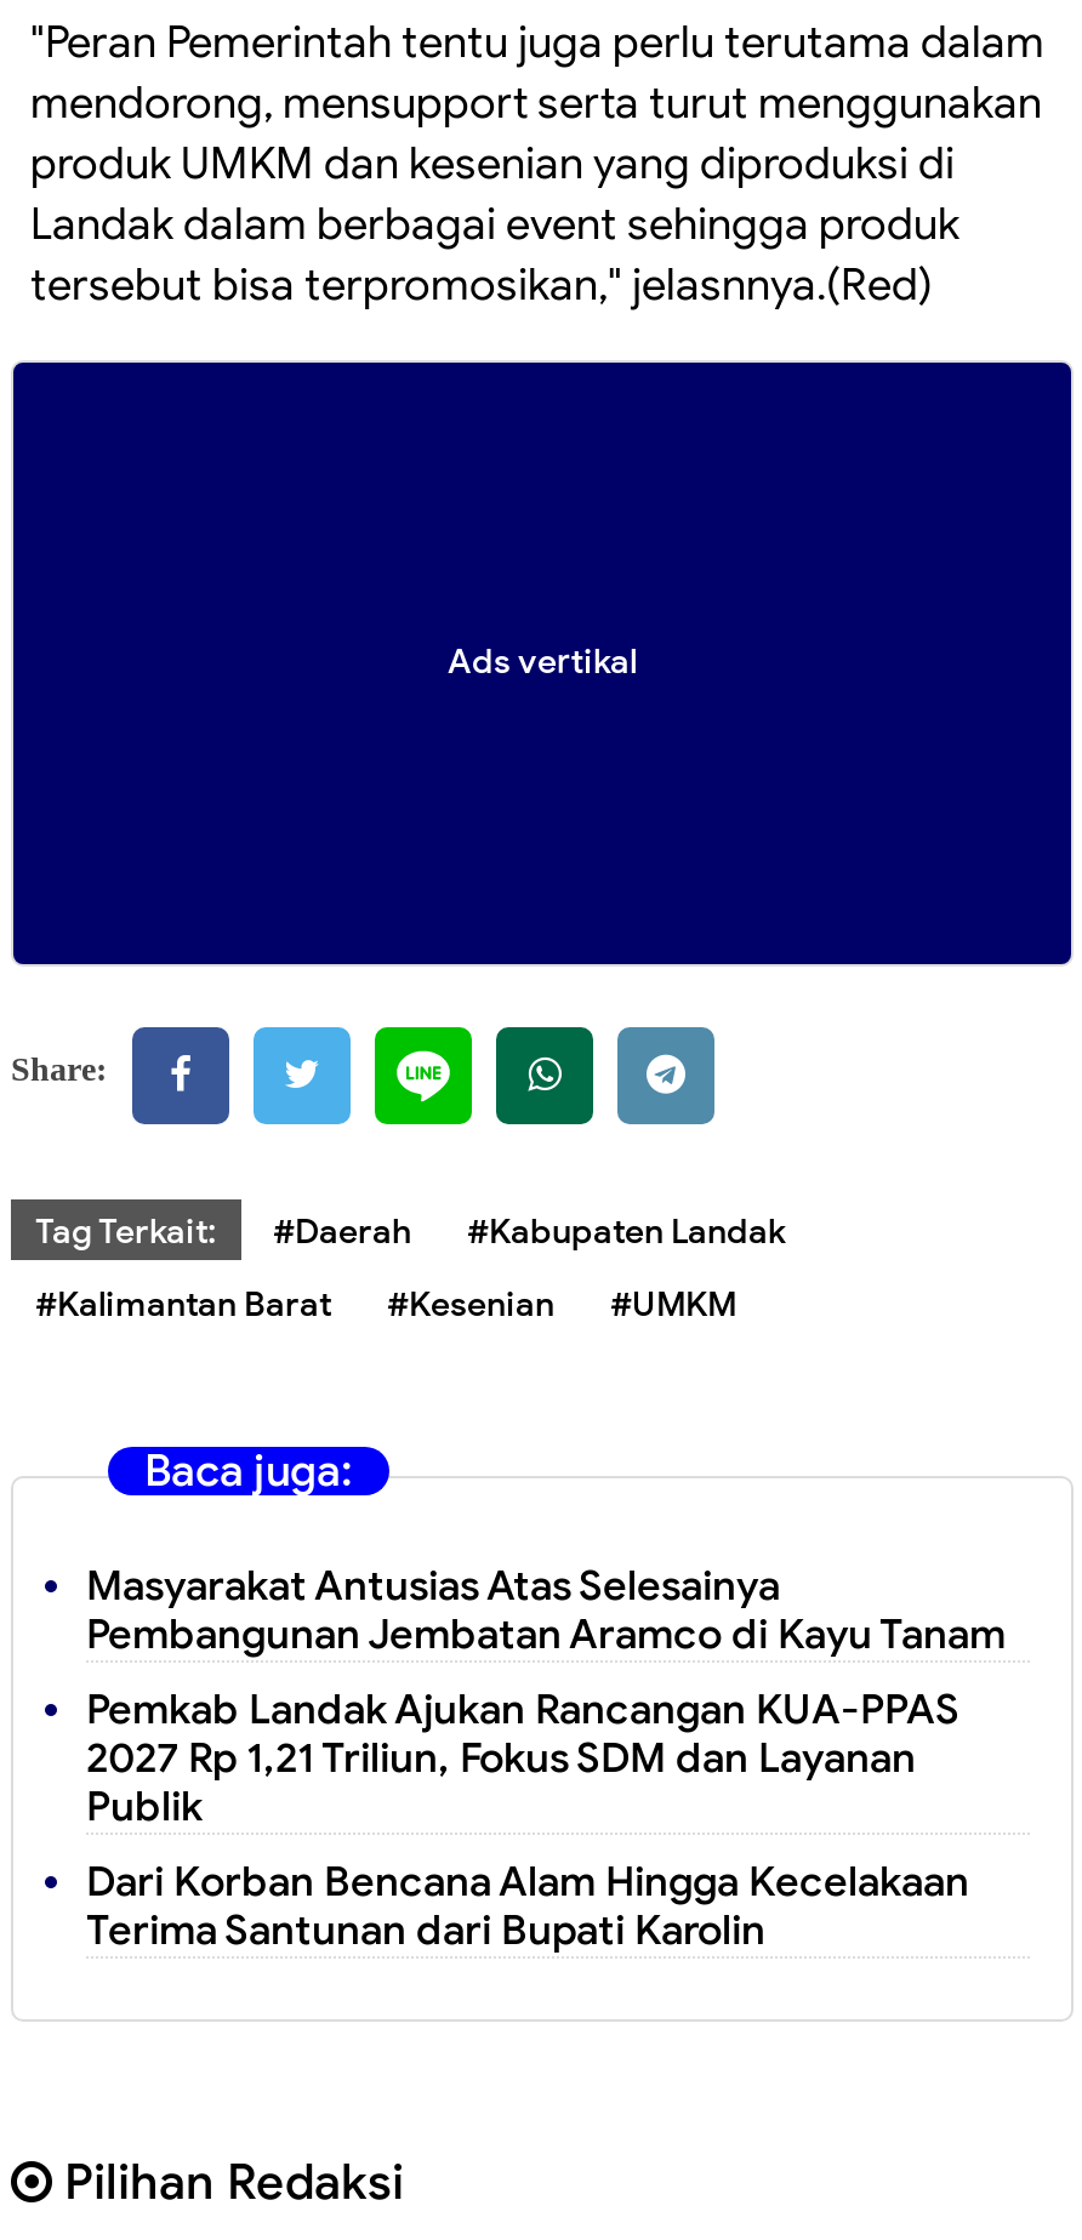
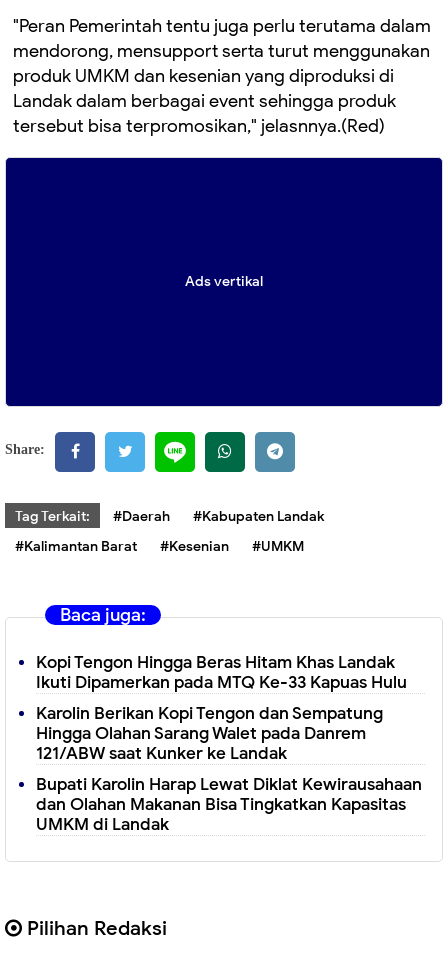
[86,1560,1006,1660] Masyarakat Antusias Atas Selesainya | Pembangunan Jembatan Aramco di Kayu Tanam -> [36,652,407,693] Kopi Tengon Hingga Beras Hitam Khas Landak | Ikuti Dipamerkan pada MTQ Ke-33 Kapuas Hulu
[86,1684,959,1832] Pemkab Landak Ajukan Rancangan KUA-PPAS | 2027 Rp 1,21 Triliun, Fokus SDM dan Layanan | Publik -> [36,703,383,764] Karolin Berikan Kopi Tengon dan Sempatung | Hingga Olahan Sarang Walet pada Danrem | 121/ABW saat Kunker ke Landak
[86,1856,969,1955] Dari Korban Bencana Alam Hingga Kecelakaan | Terima Santunan dari Bupati Karolin -> [36,774,422,835] Bupati Karolin Harap Lewat Diklat Kewirausahaan | dan Olahan Makanan Bisa Tingkatkan Kapasitas | UMKM di Landak

